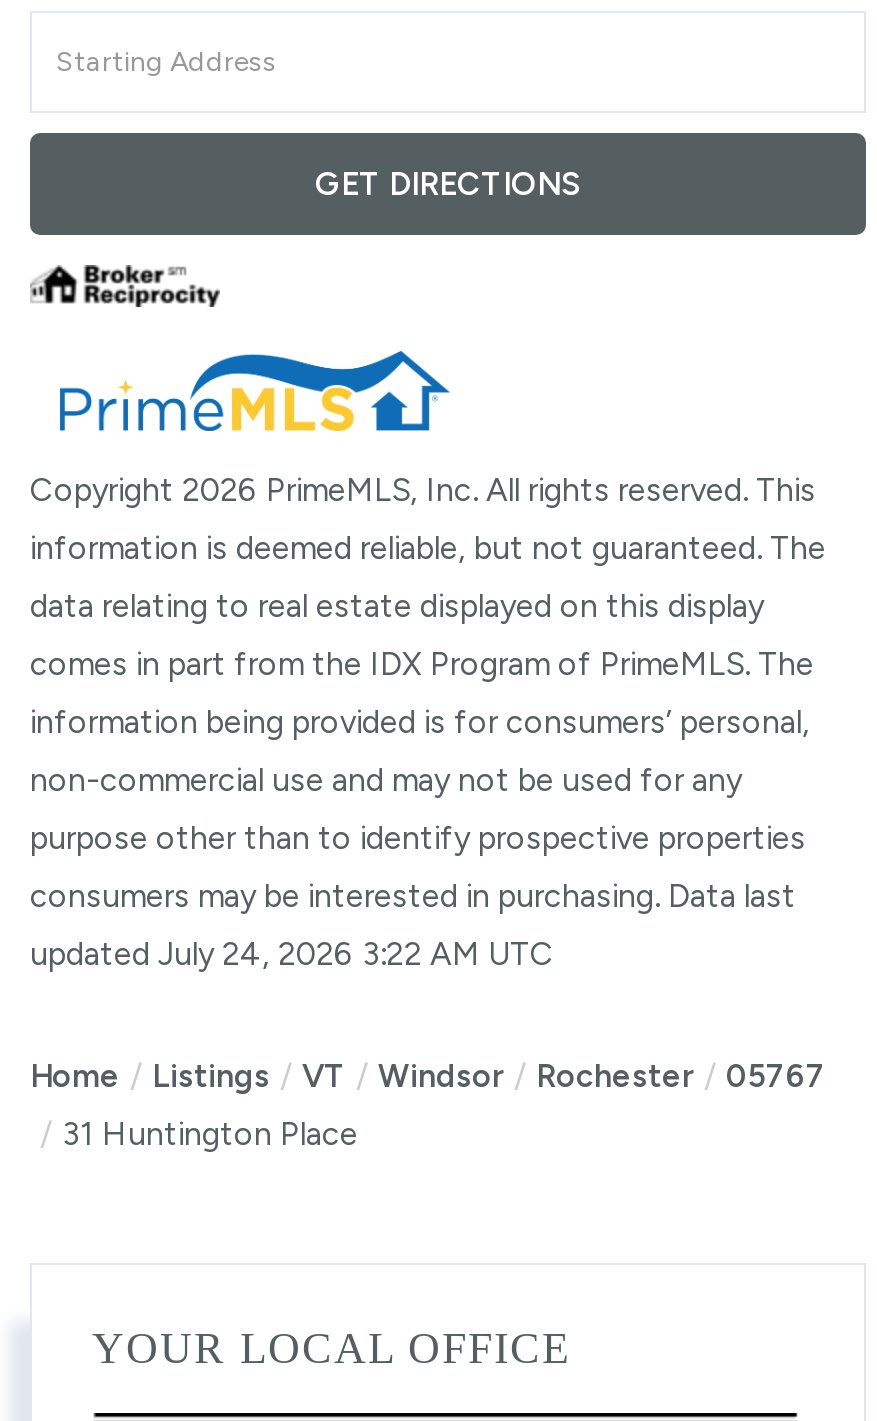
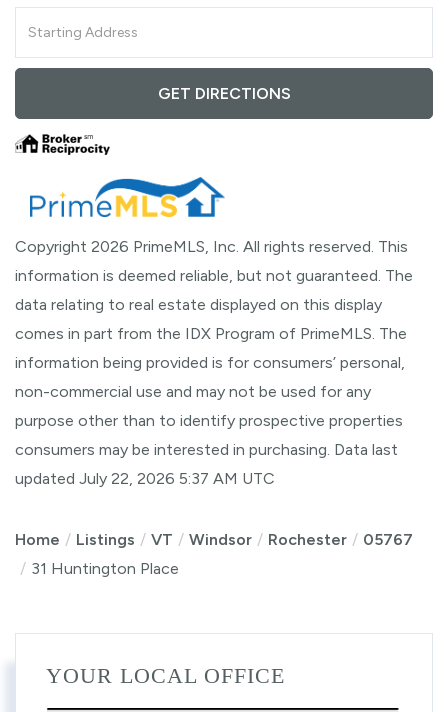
[30,934,554,972] updated July 24, 2026 3:22 AM UTC -> [15,469,275,488] updated July 22, 2026 5:37 AM UTC

